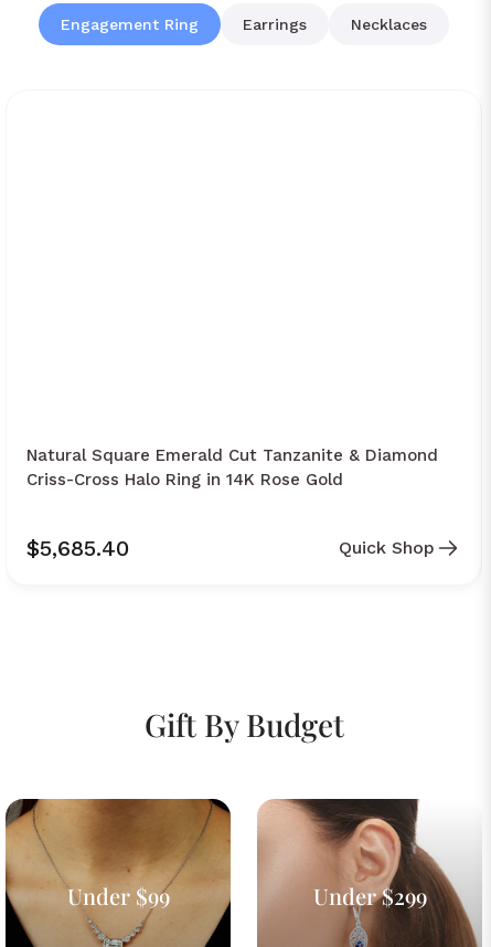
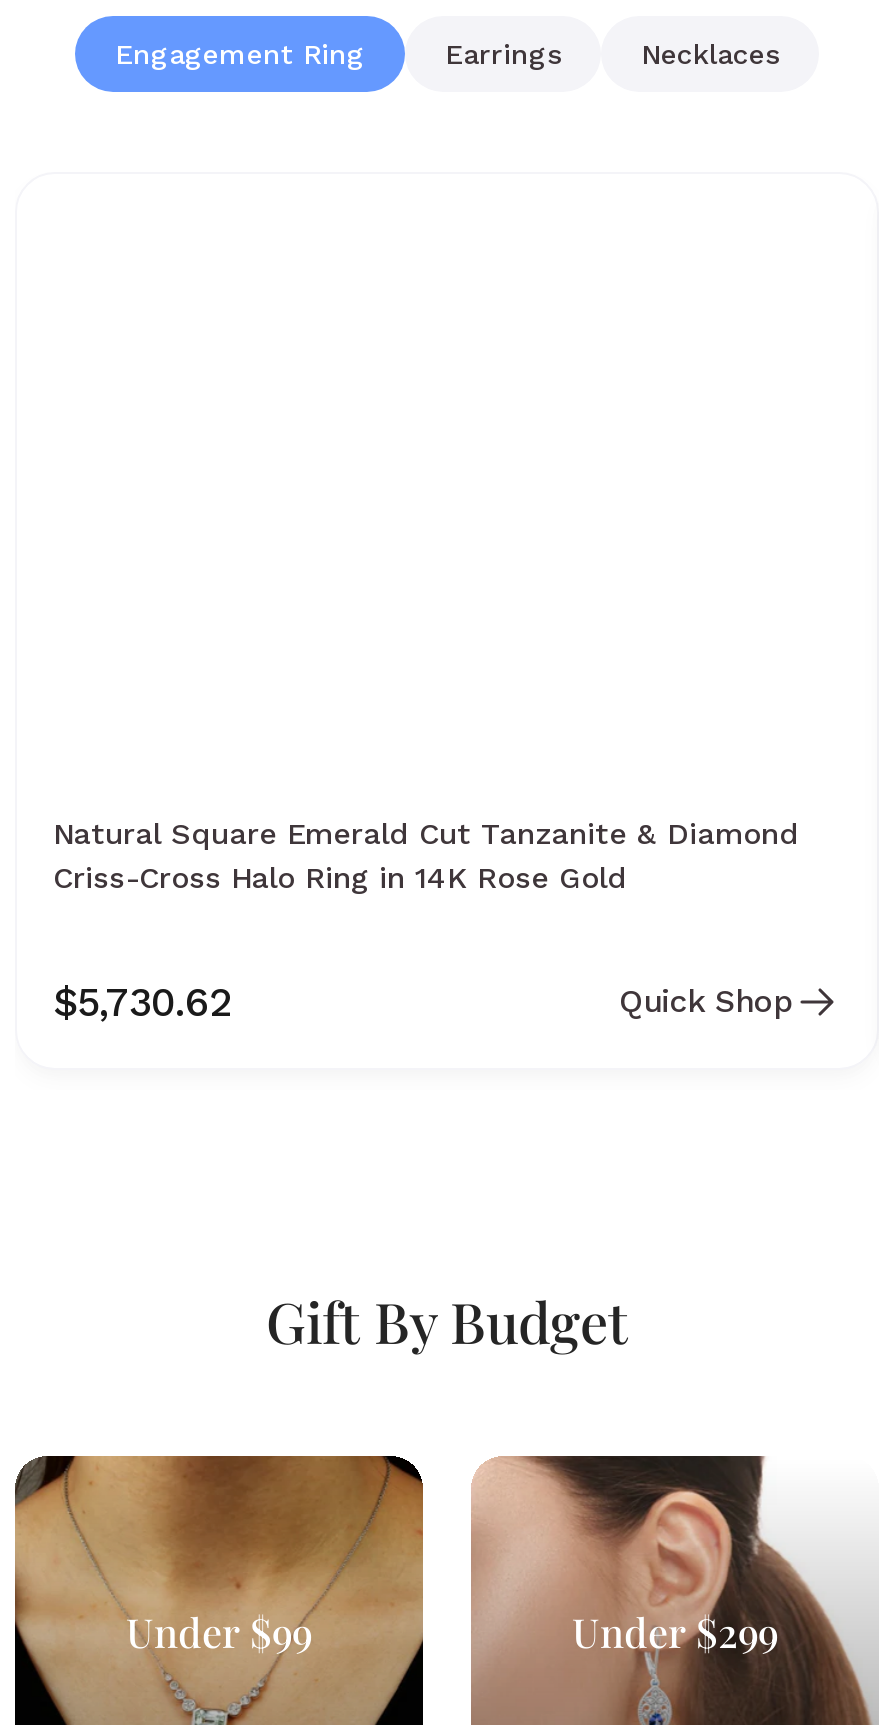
[26,535,129,561] $5,685.40 -> [53,979,231,1027] $5,730.62

